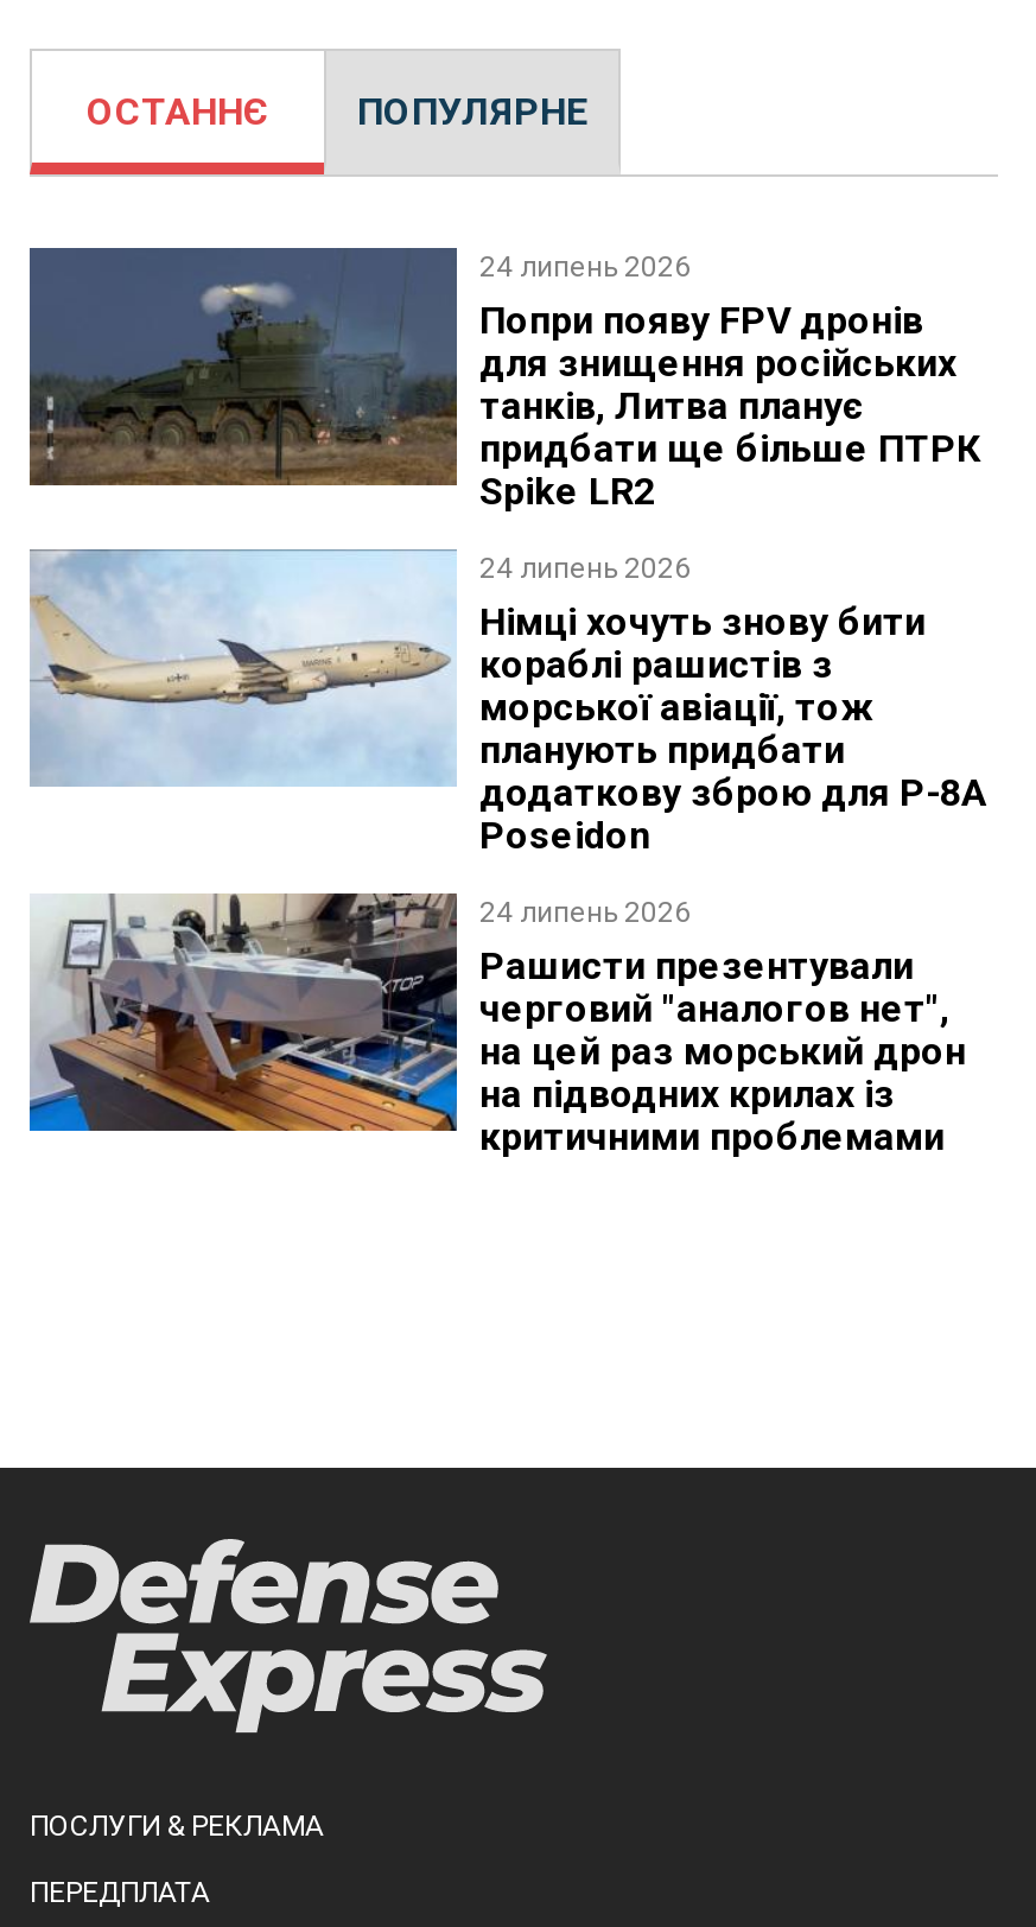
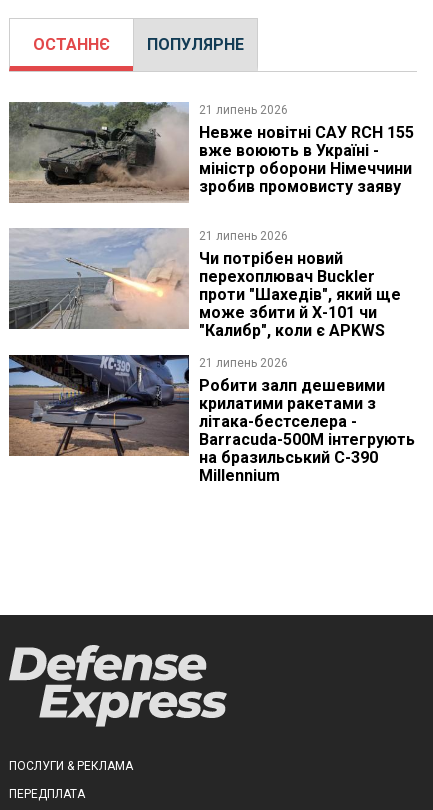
[27,247,980,513] [image] | 24 липень 2026 | Попри появу FPV дронів | для знищення російських | танків, Литва планує | придбати ще більше ПТРК | Spike LR2 -> [8,101,413,203] [image] | 21 липень 2026 | Невже новітні САУ RCH 155 | вже воюють в Україні - | міністр оборони Німеччини | зробив промовисту заяву
[32,551,987,857] [image] | 24 липень 2026 | Німці хочуть знову бити | кораблі рашистів з | морської авіації, тож | планують придбати | додаткову зброю для P-8A | Poseidon -> [9,228,400,340] [image] | 21 липень 2026 | Чи потрібен новий | перехоплювач Buckler | проти "Шахедів", який ще | може збити й Х-101 чи | "Калибр", коли є APKWS
[27,850,966,1158] [image] | 24 липень 2026 | Рашисти презентували | черговий "аналогов нет", | на цей раз морський дрон | на підводних крилах із | критичними проблемами -> [8,354,414,485] [image] | 21 липень 2026 | Робити залп дешевими | крилатими ракетами з | літака-бестселера - | Barracuda-500M інтегрують | на бразильський C-390 | Millennium

